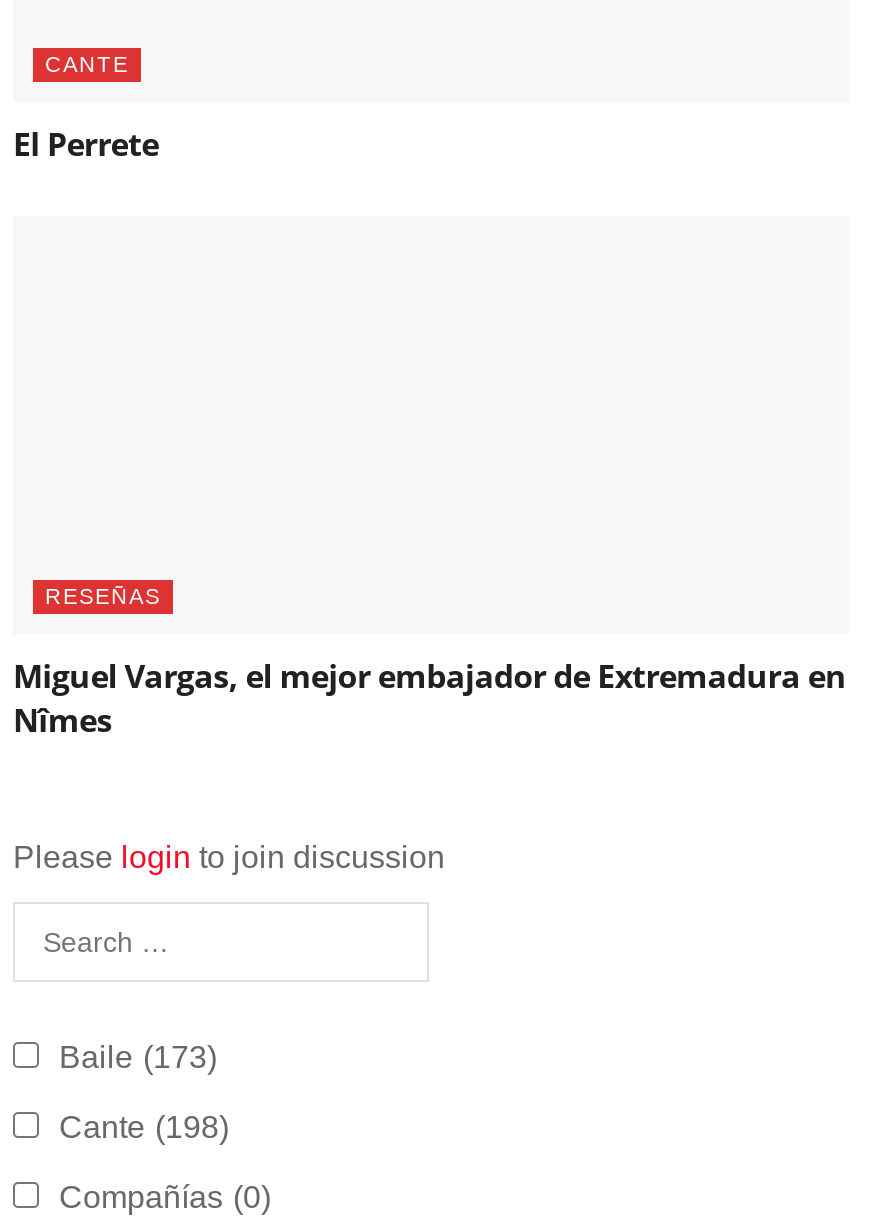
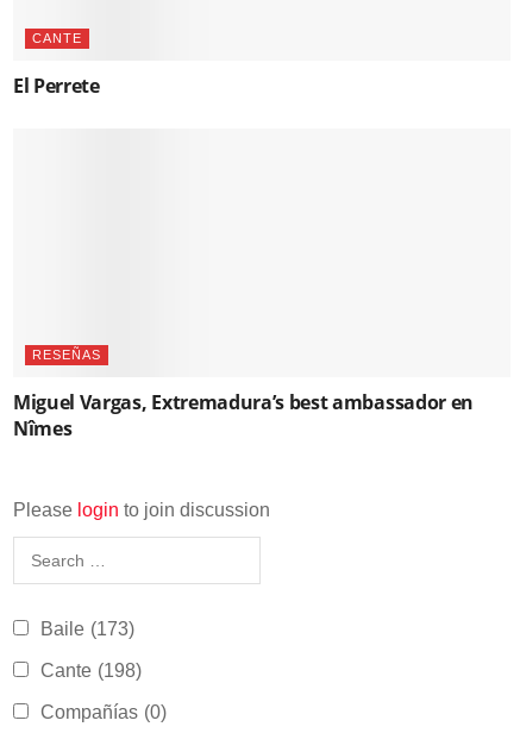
[13,654,846,698] Miguel Vargas, el mejor embajador de Extremadura en -> [13,389,474,416] Miguel Vargas, Extremadura’s best ambassador en

